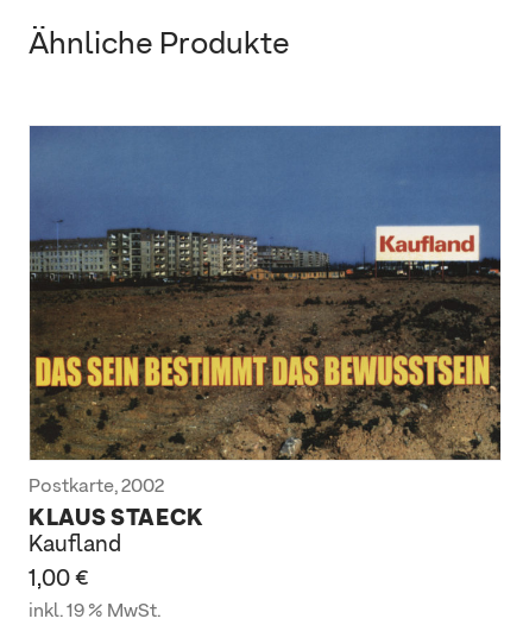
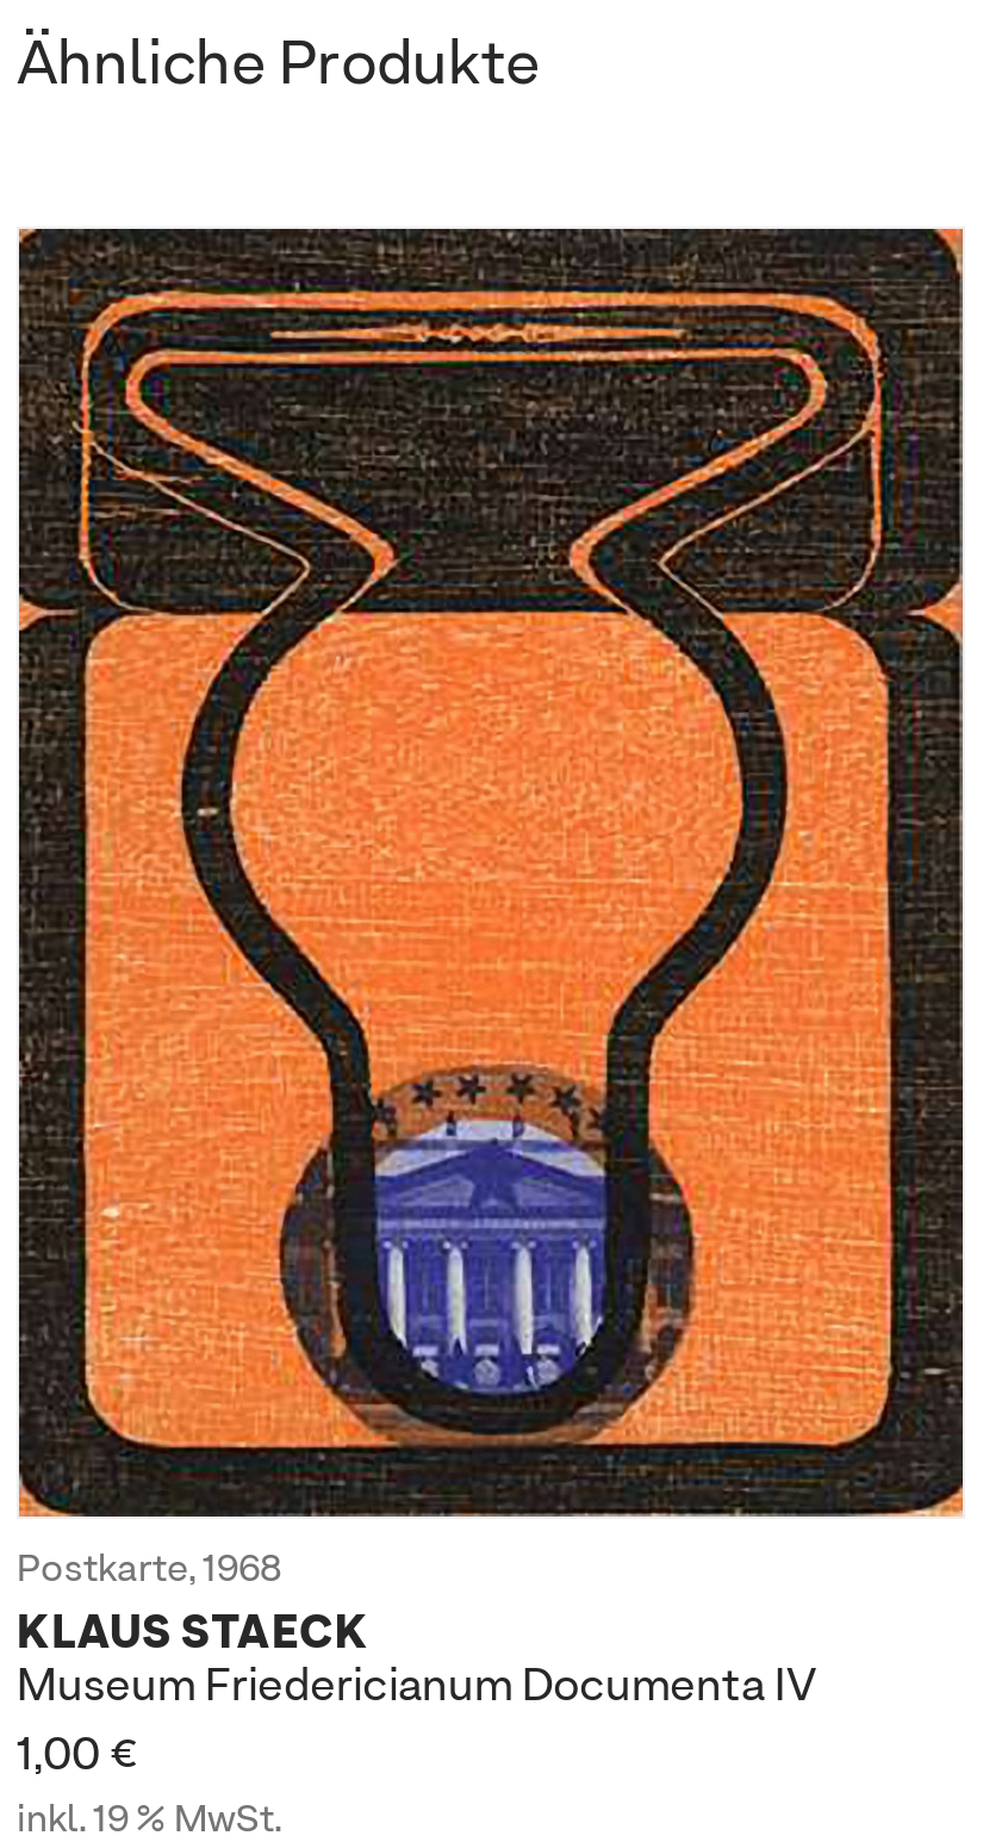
[29,125,500,497] [image] | Postkarte, 2002 -> [17,227,965,1590] [image] | Postkarte, 1968
[29,534,121,556] Kaufland -> [17,1664,817,1710] Museum Friedericianum Documenta IV

